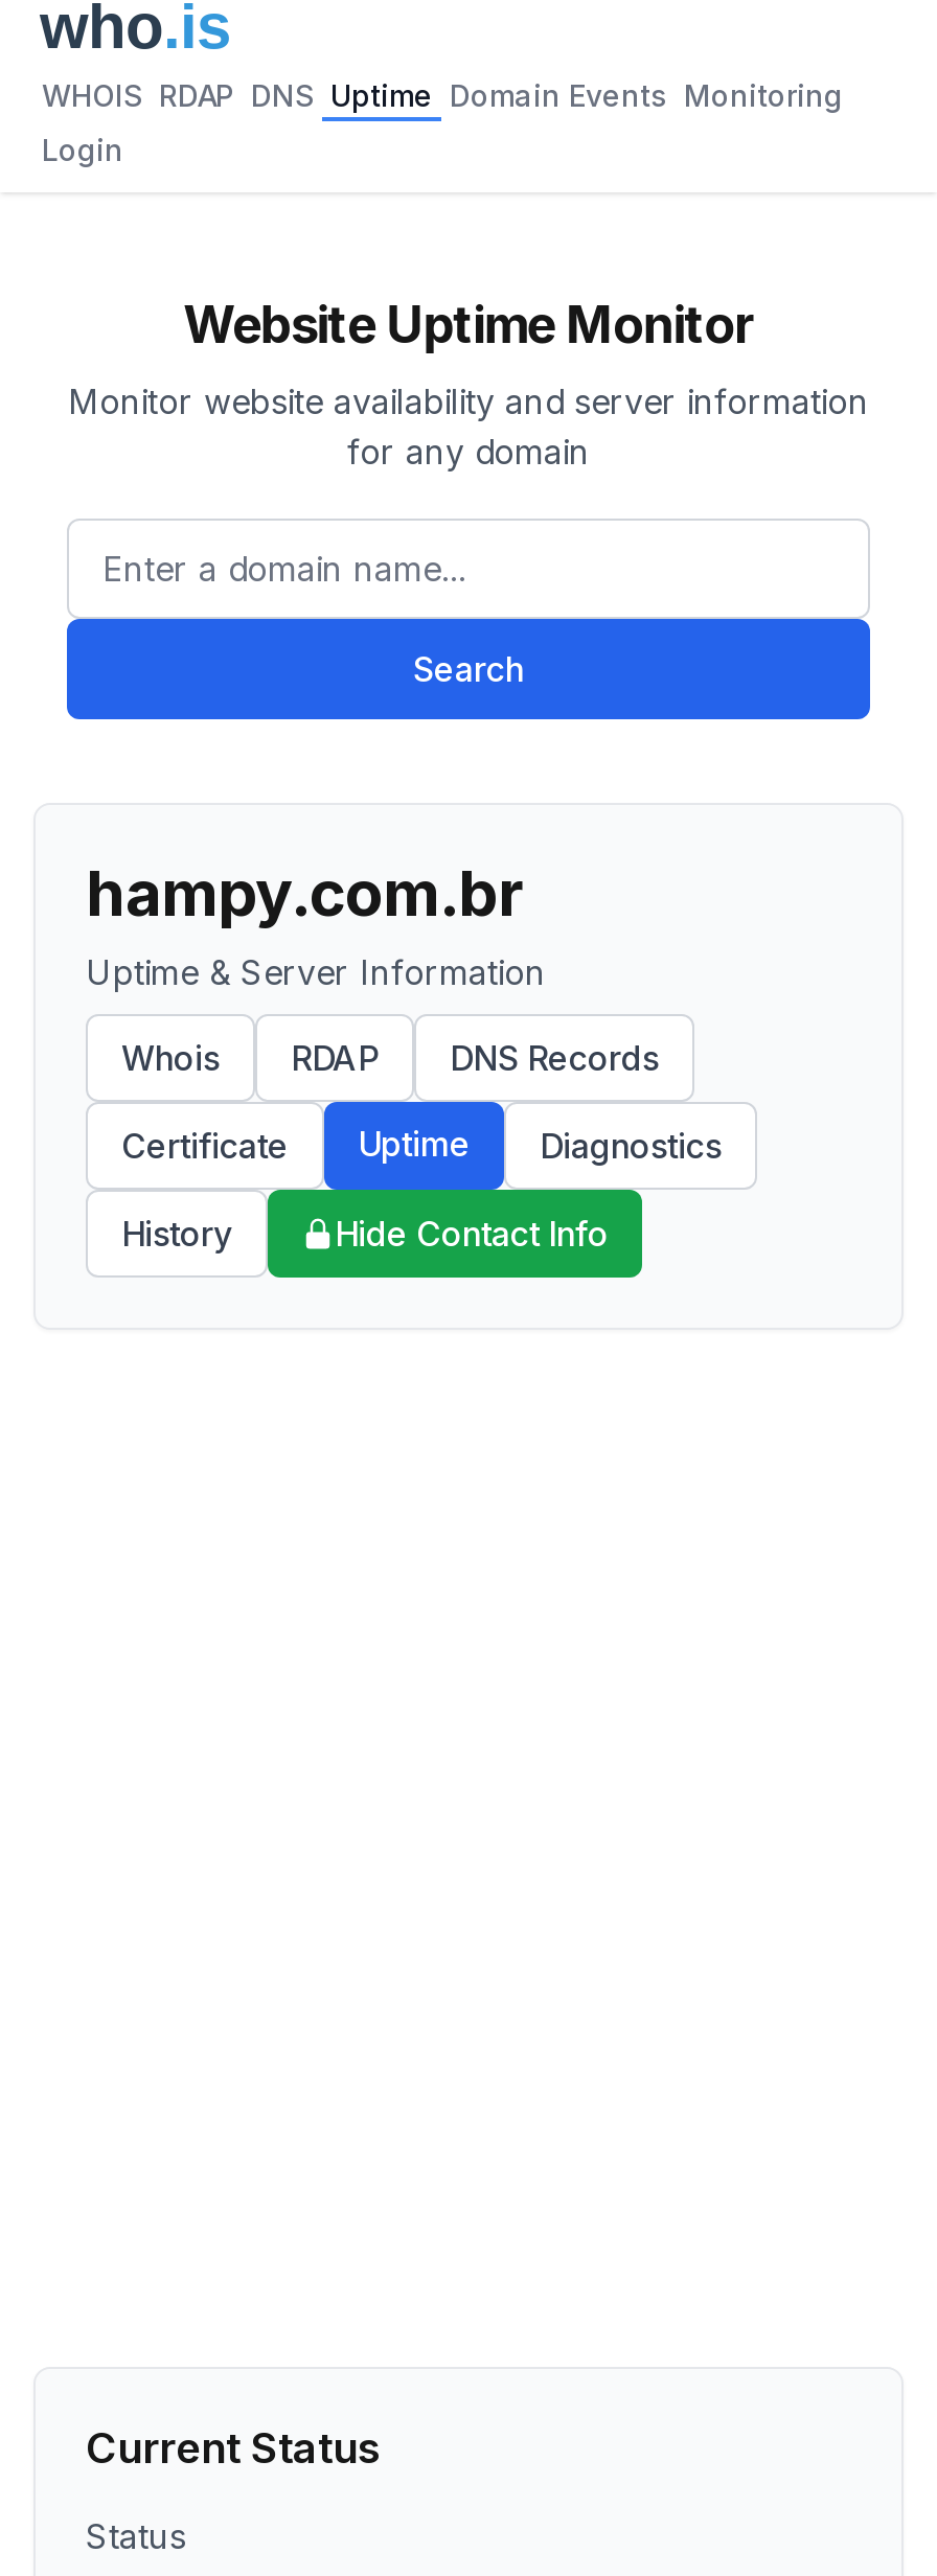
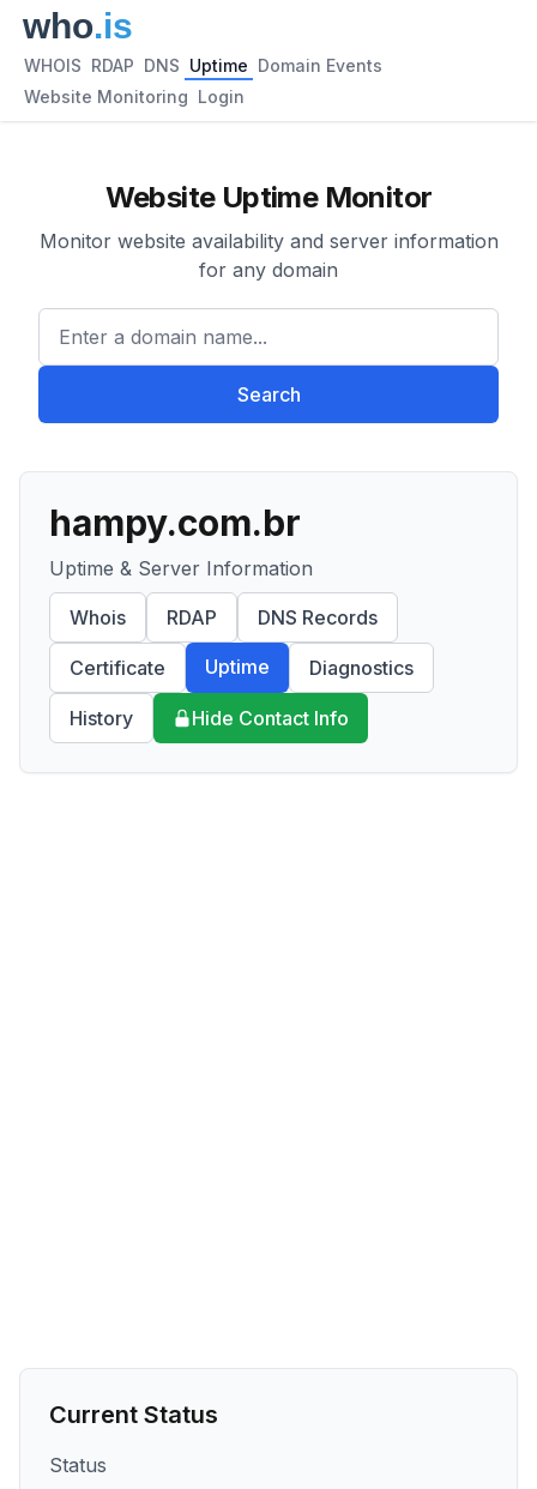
[42,77,843,113] WHOIS RDAP DNS Uptime Domain Events Monitoring -> [24,55,382,76] WHOIS RDAP DNS Uptime Domain Events
[42,132,123,167] Login -> [24,86,245,107] Website Monitoring Login

